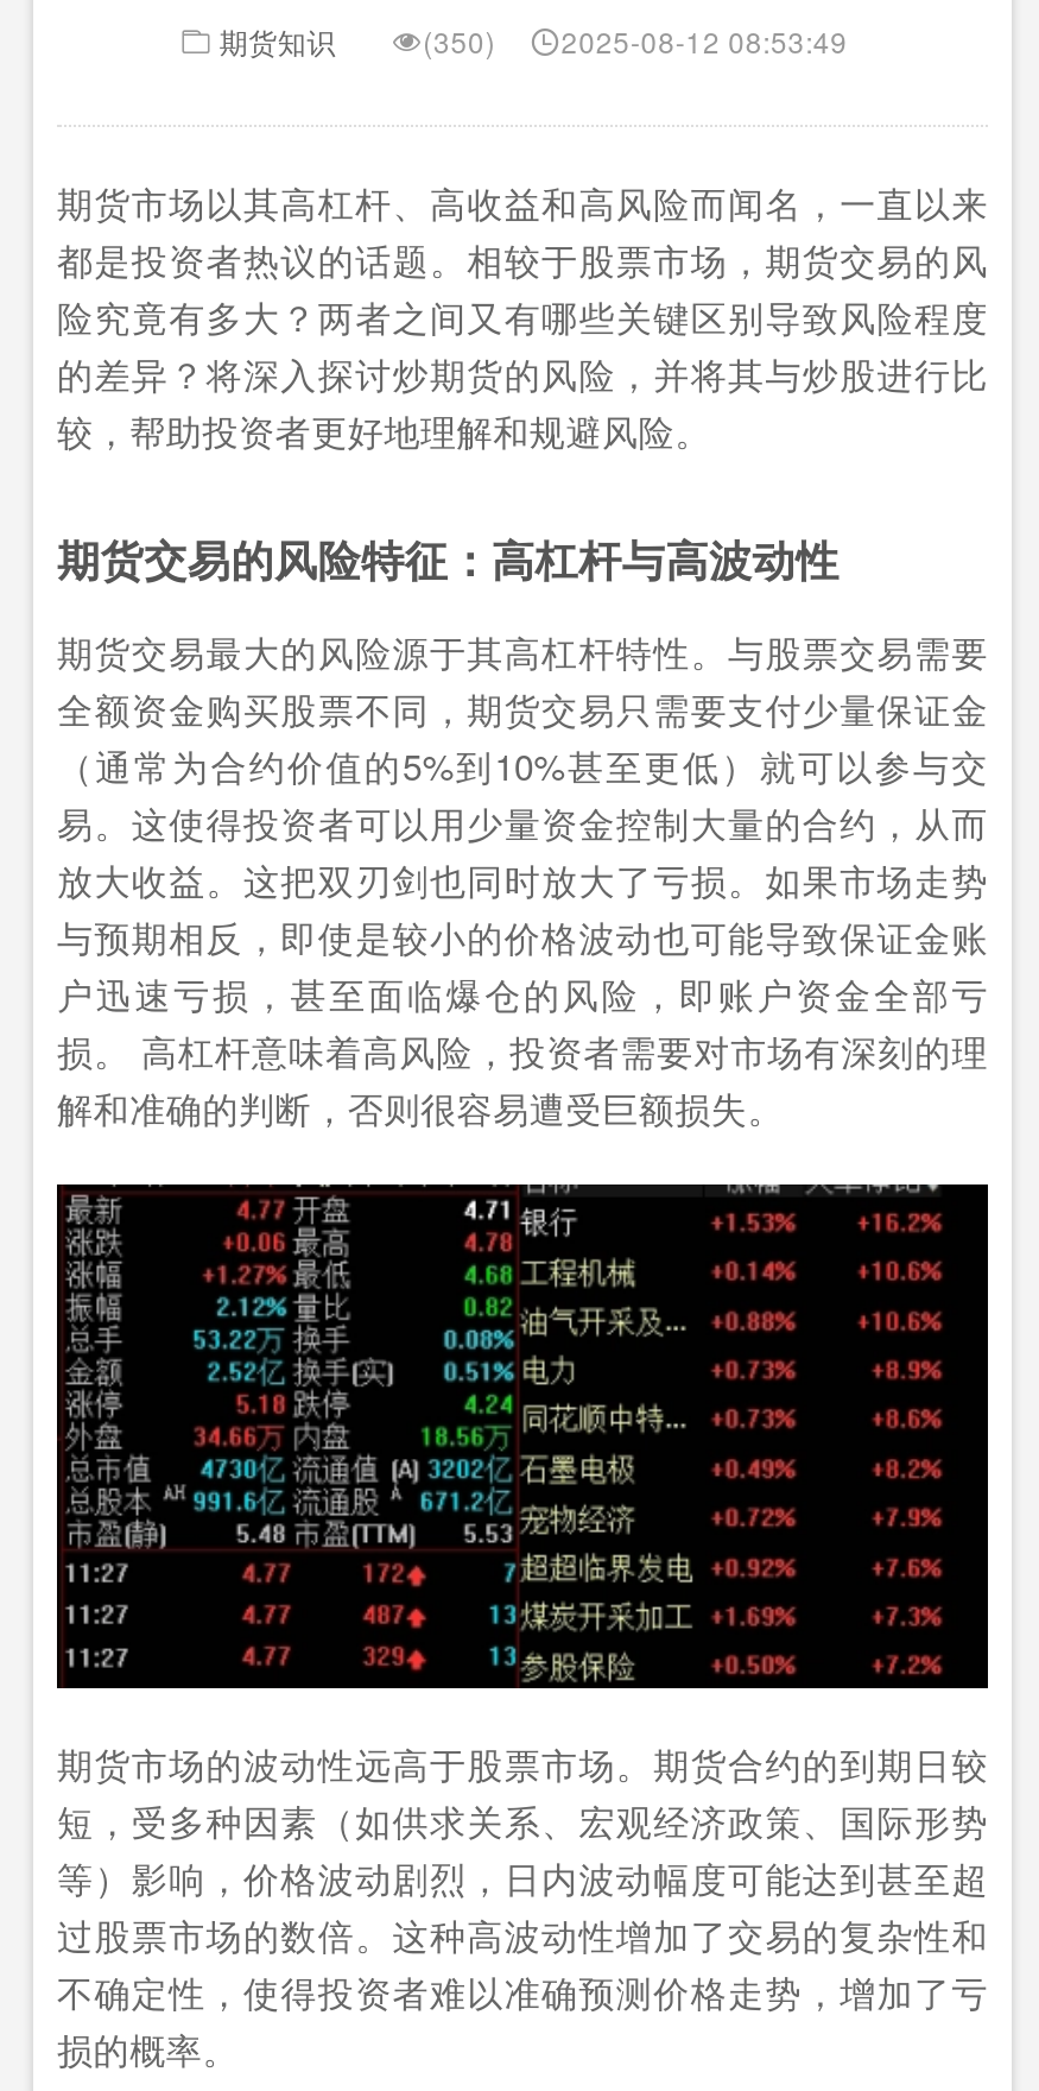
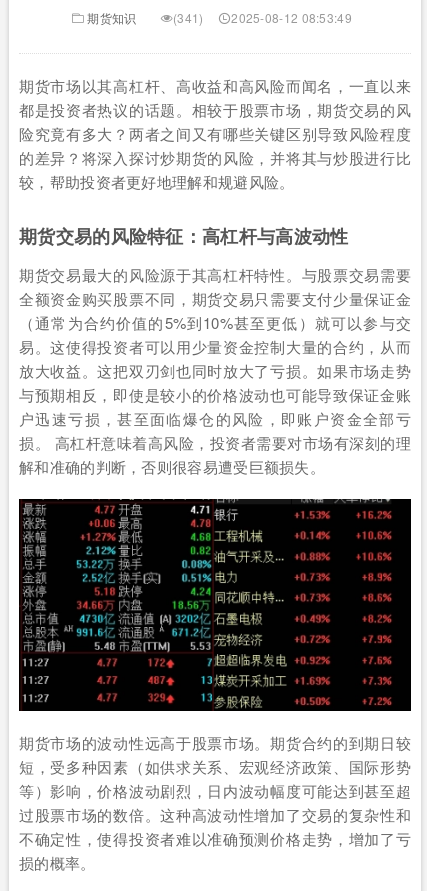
[423,20,848,61] (350) 2025-08-12 08:53:49 -> [173,9,352,26] (341) 2025-08-12 08:53:49

